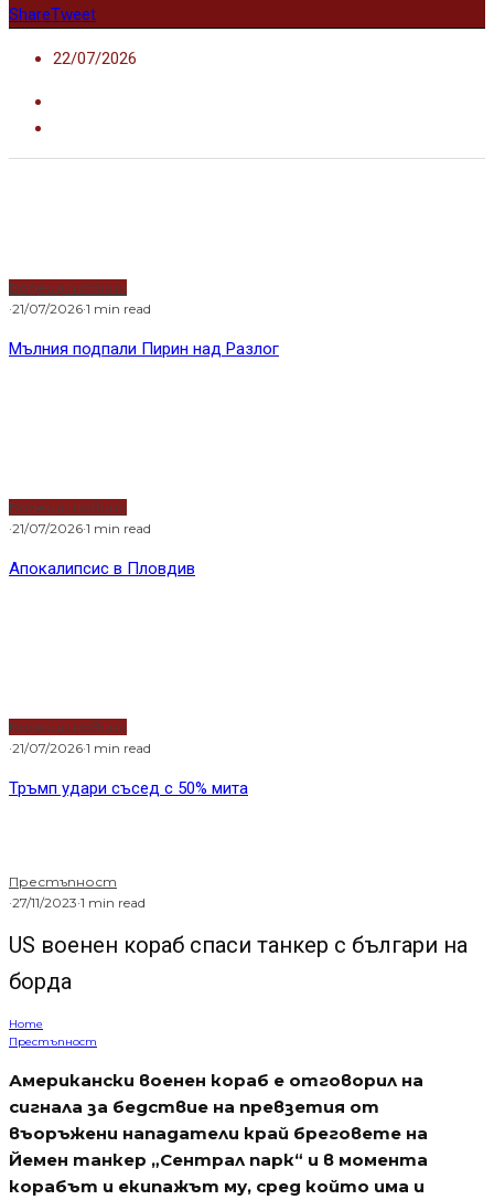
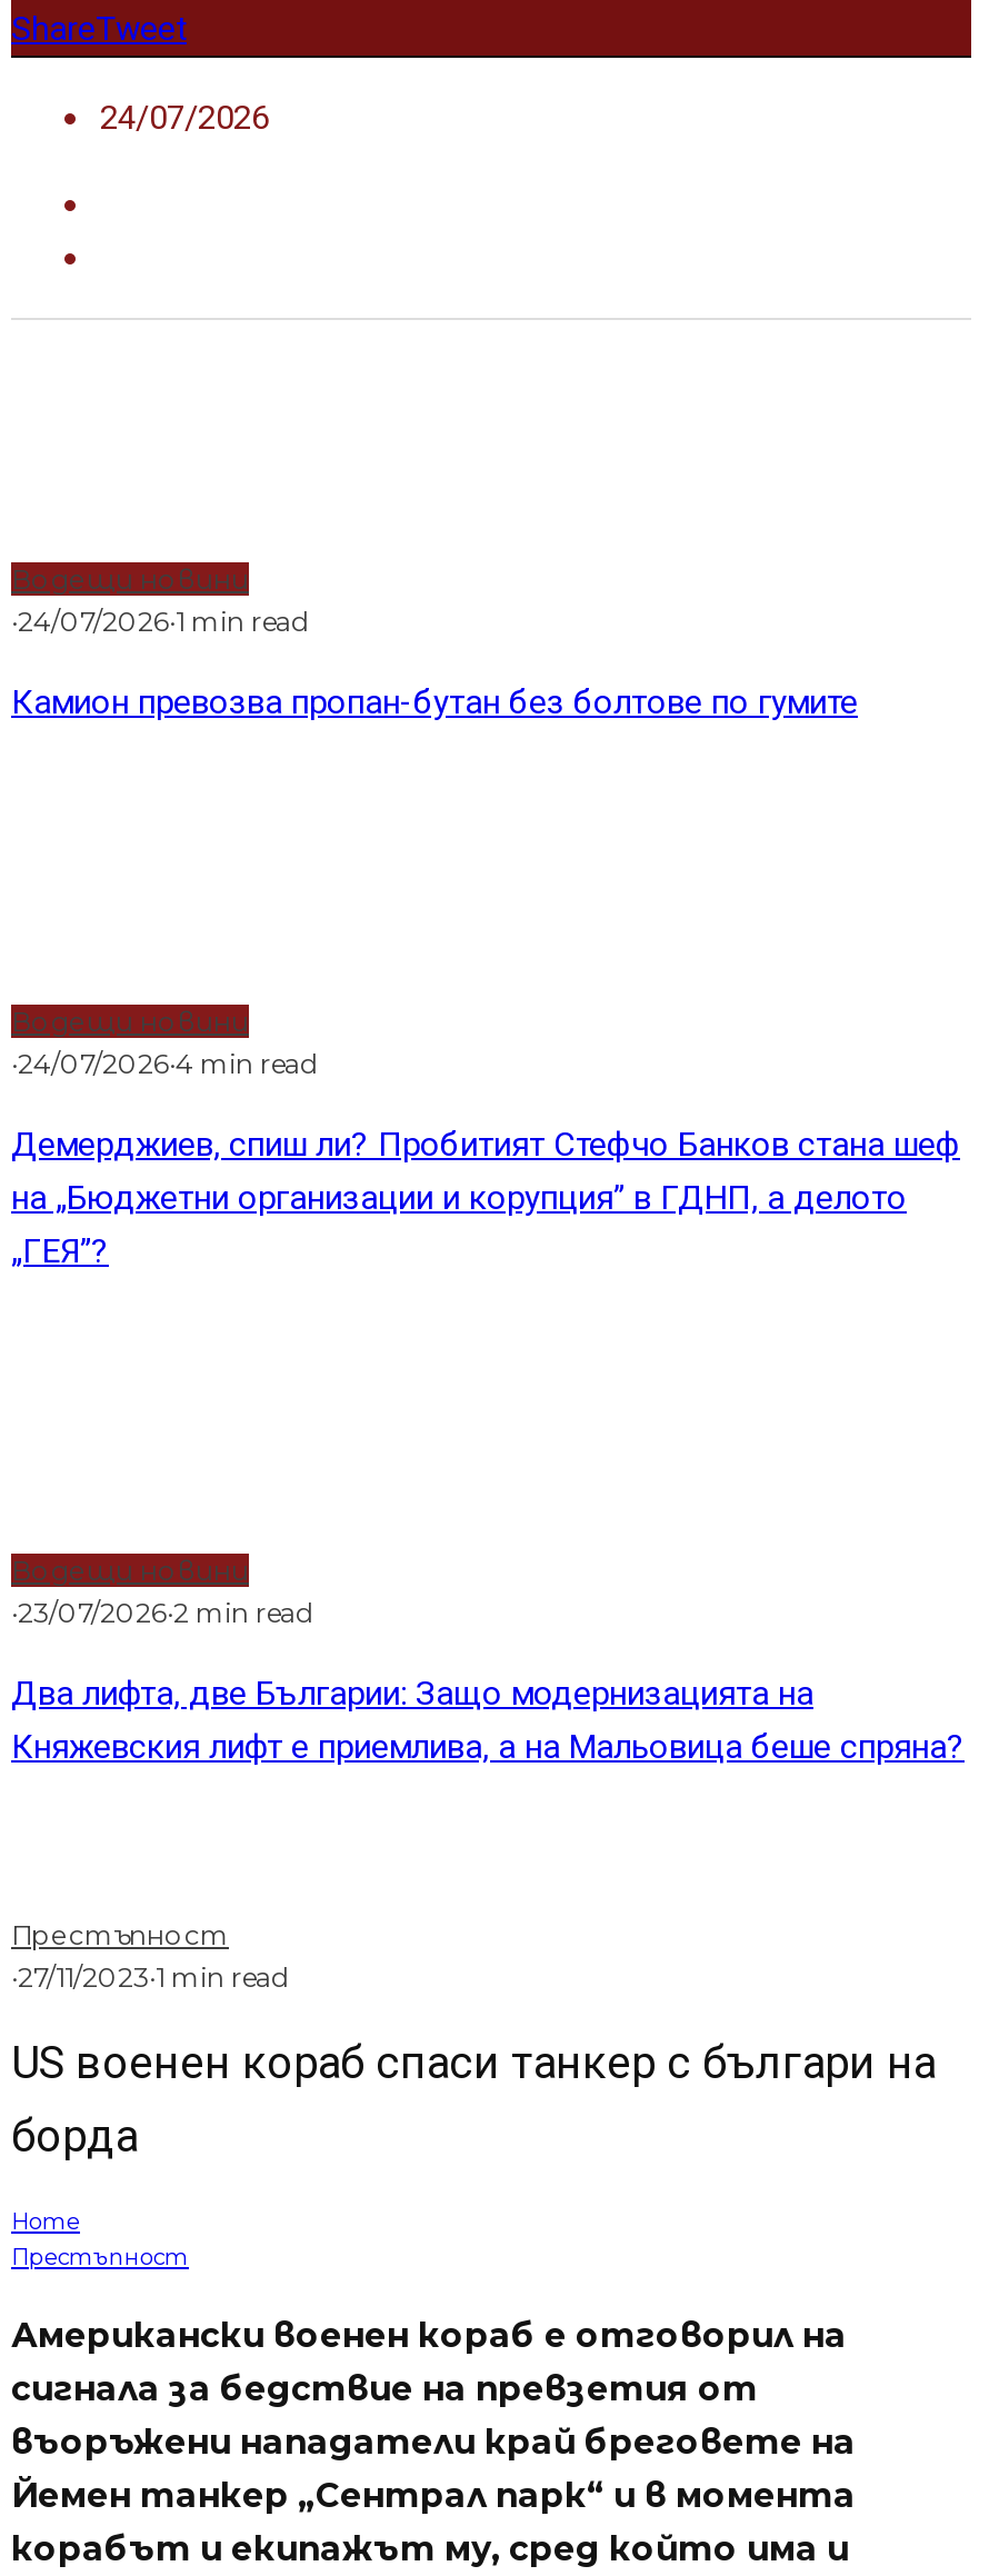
[53,49,137,68] 22/07/2026 -> [100,98,269,138] 24/07/2026
[9,300,151,317] ·21/07/2026·1 min read -> [11,605,307,638] ·24/07/2026·1 min read
[9,339,279,359] Мълния подпали Пирин над Разлог -> [11,682,858,722] Камион превозва пропан-бутан без болтове по гумите
[9,520,151,537] ·21/07/2026·1 min read -> [11,1047,316,1080] ·24/07/2026·4 min read
[9,559,195,578] Апокалипсис в Пловдив -> [11,1125,960,1271] Демерджиев, спиш ли? Пробитият Стефчо Банков стана шеф | на „Бюджетни организации и корупция” в ГДНП, а делото | „ГЕЯ”?
[9,740,151,756] ·21/07/2026·1 min read -> [11,1596,311,1629] ·23/07/2026·2 min read
[9,778,248,798] Тръмп удари съсед с 50% мита -> [11,1674,965,1767] Два лифта, две Българии: Защо модернизацията на | Княжевския лифт е приемлива, а на Мальовица беше спряна?

